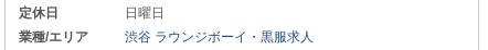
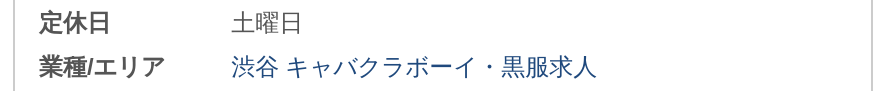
[125,6,165,21] 日曜日 -> [231,9,303,37] 土曜日
[125,30,314,45] 渋谷 ラウンジボーイ・黒服求人 -> [231,53,597,81] 渋谷 キャバクラボーイ・黒服求人

